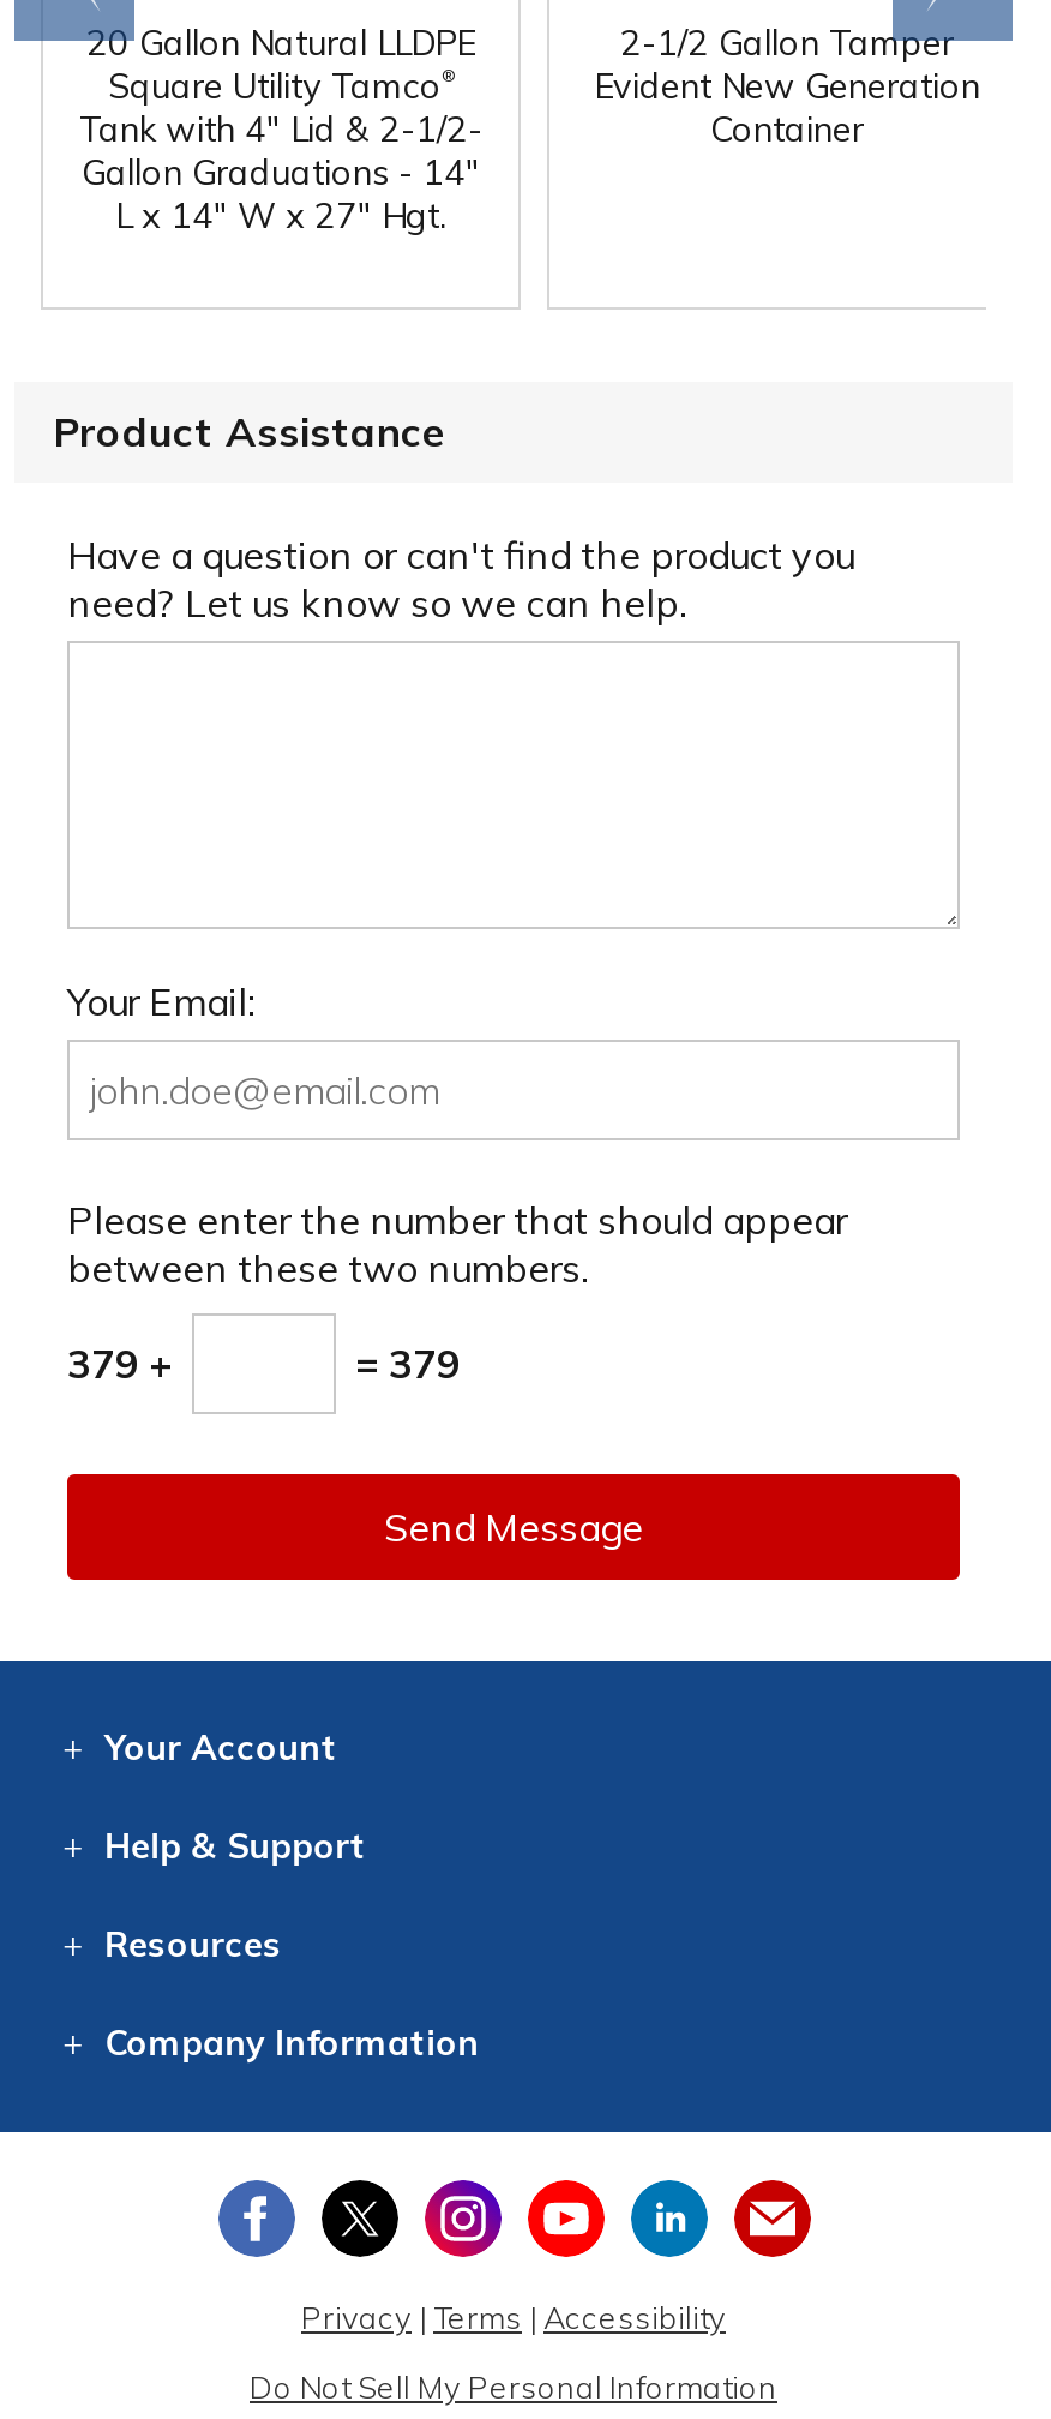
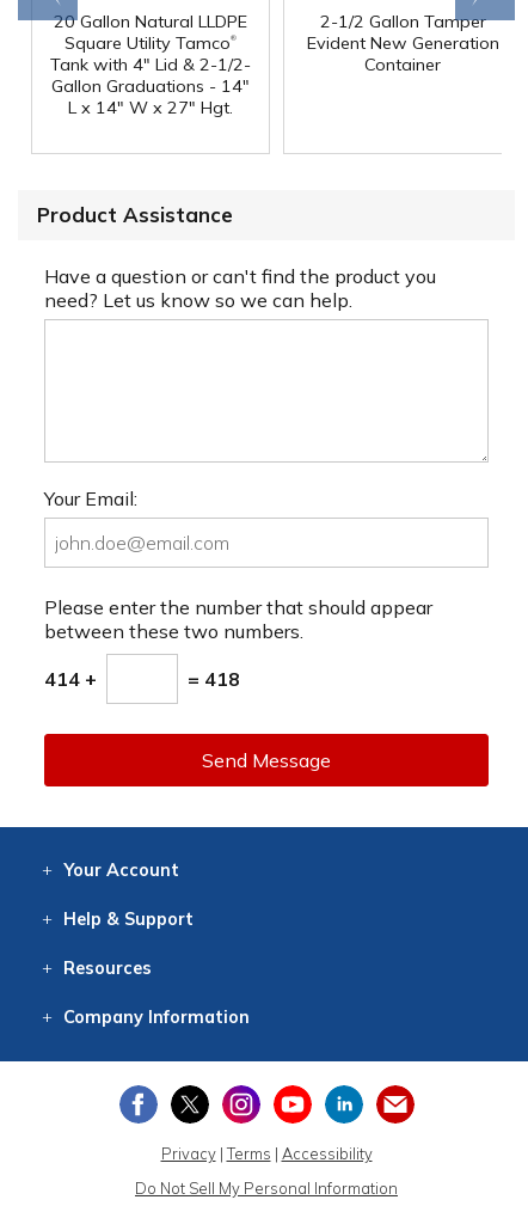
[67,1340,182,1388] 379 + -> [44,667,102,691] 414 +
[346,1340,461,1388] = 379 -> [183,667,240,691] = 418

